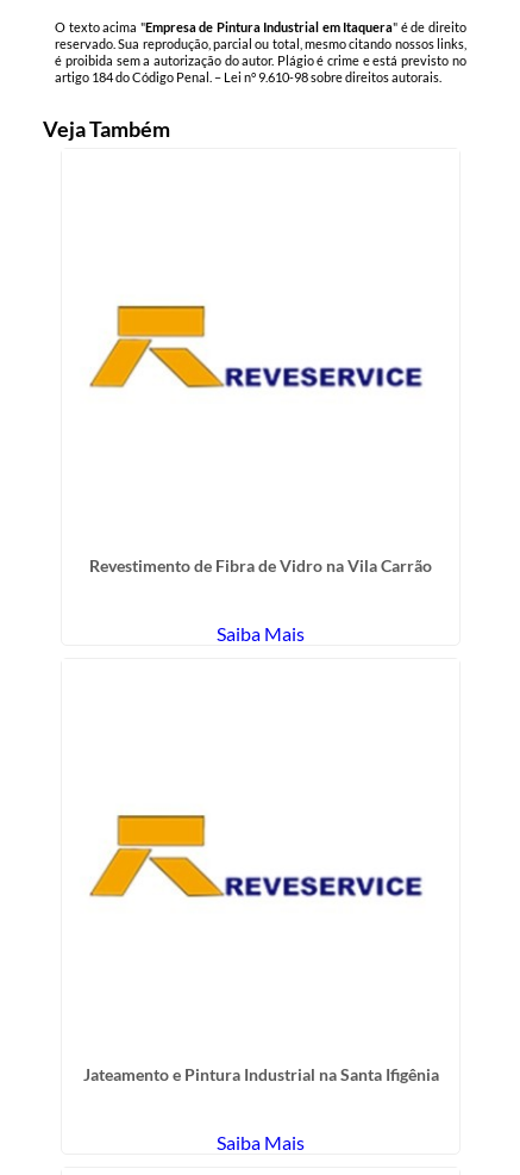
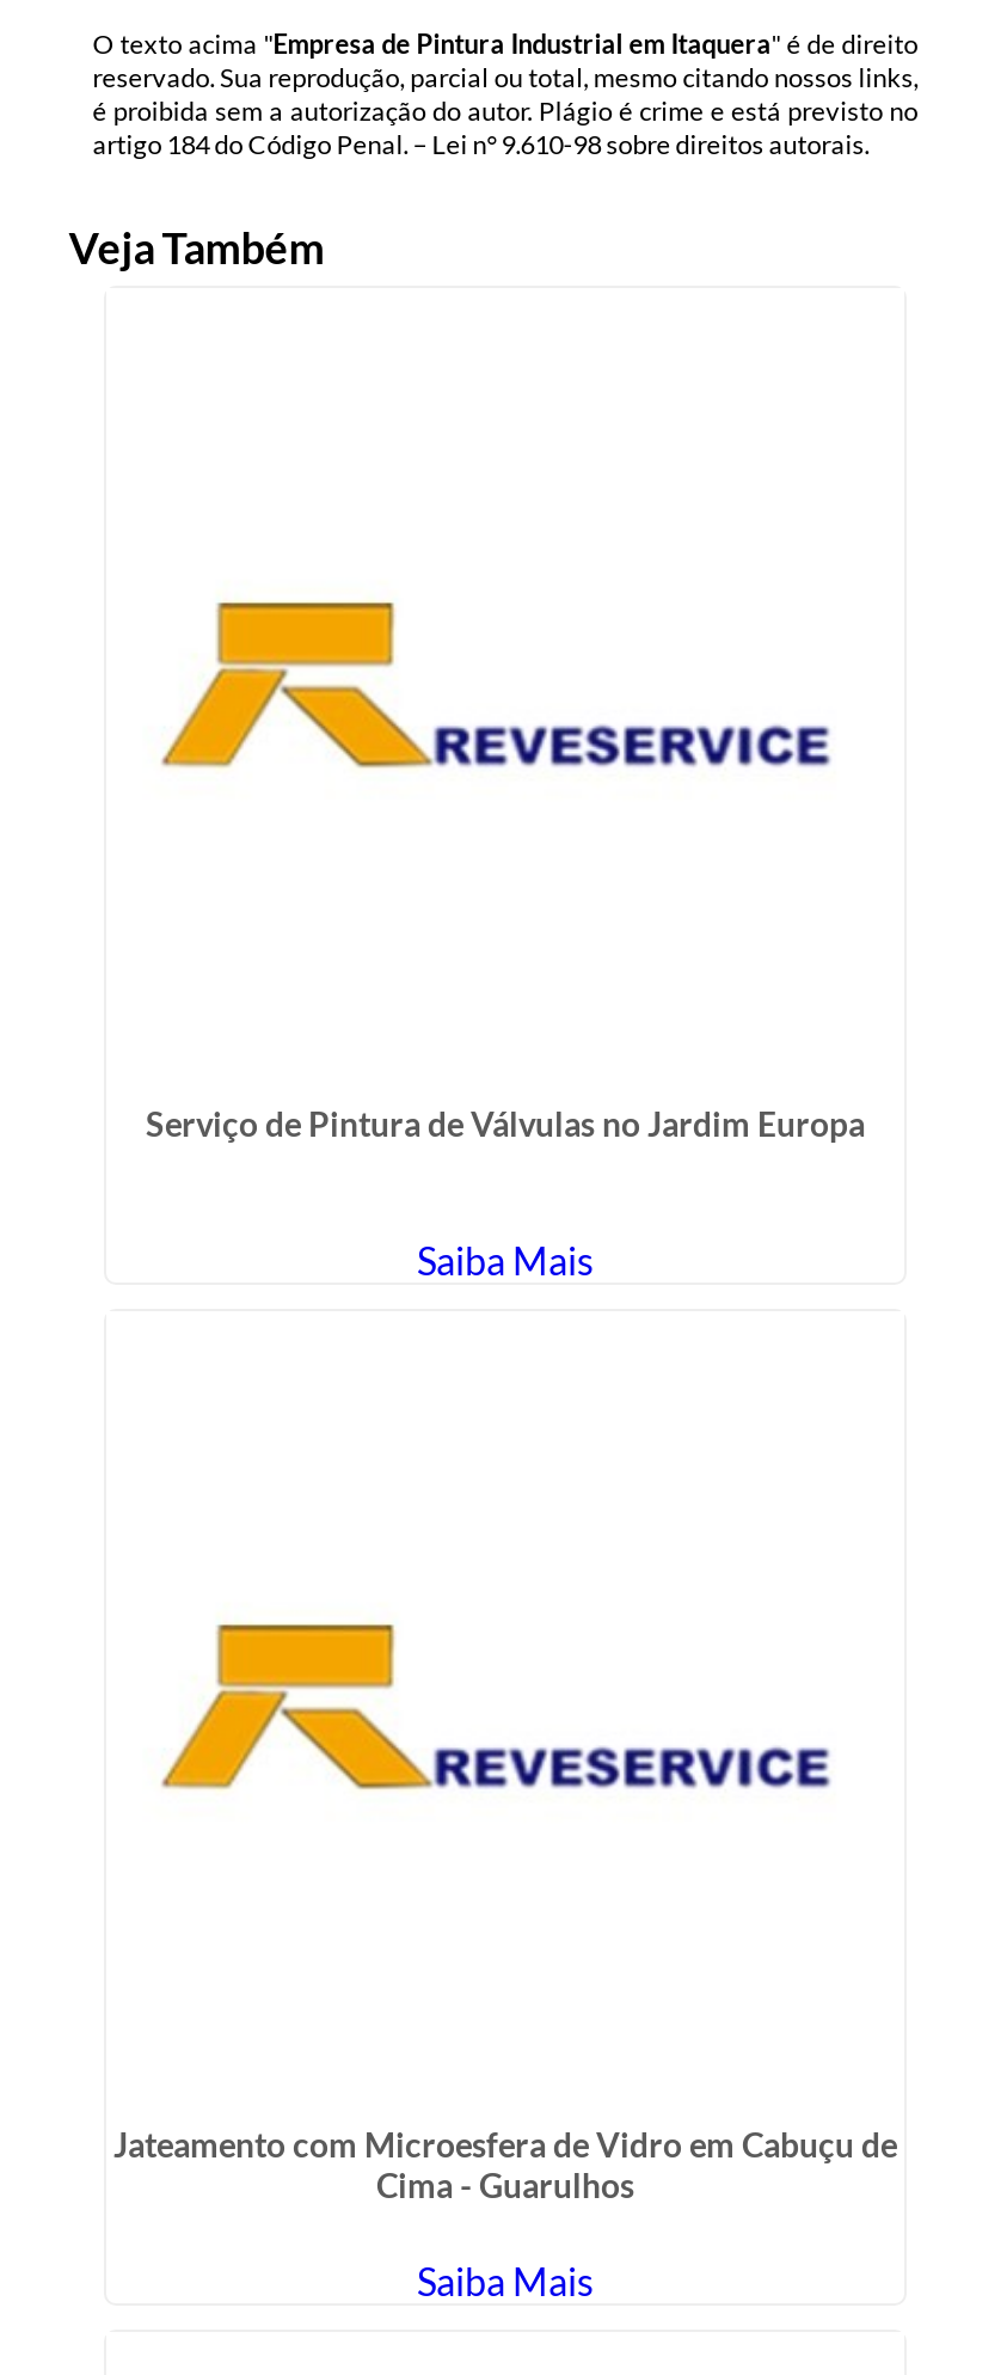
[89,555,432,575] Revestimento de Fibra de Vidro na Vila Carrão -> [146,1102,865,1143] Serviço de Pintura de Válvulas no Jardim Europa
[83,1064,438,1085] Jateamento e Pintura Industrial na Santa Ifigênia -> [113,2124,897,2206] Jateamento com Microesfera de Vidro em Cabuçu de | Cima - Guarulhos

